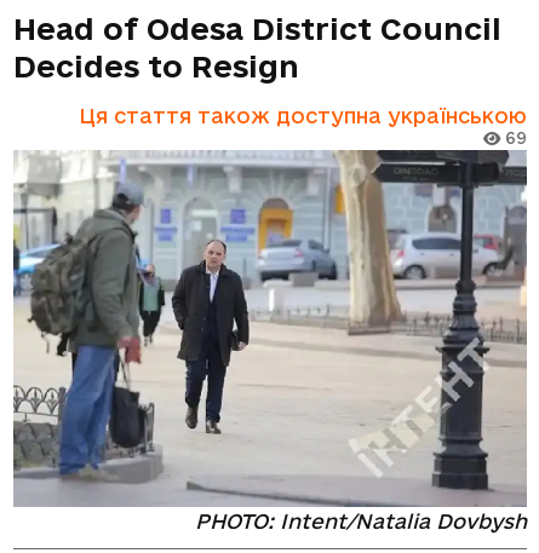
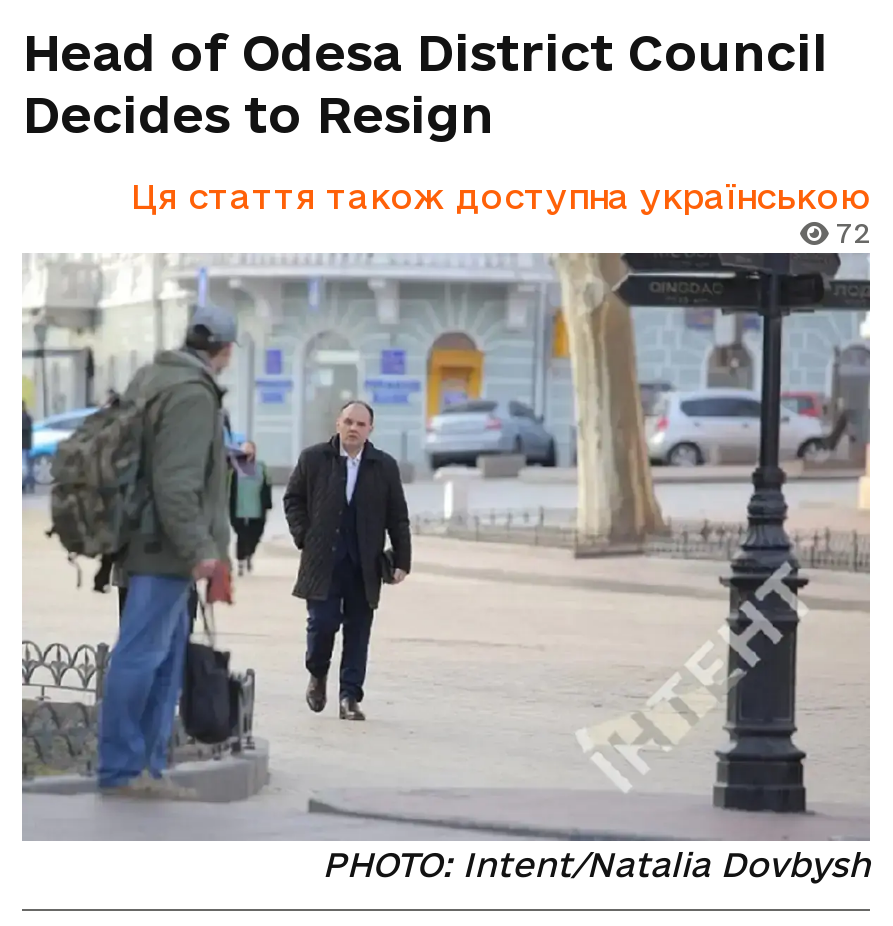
[500,128,527,147] 69 -> [828,217,870,249] 72

